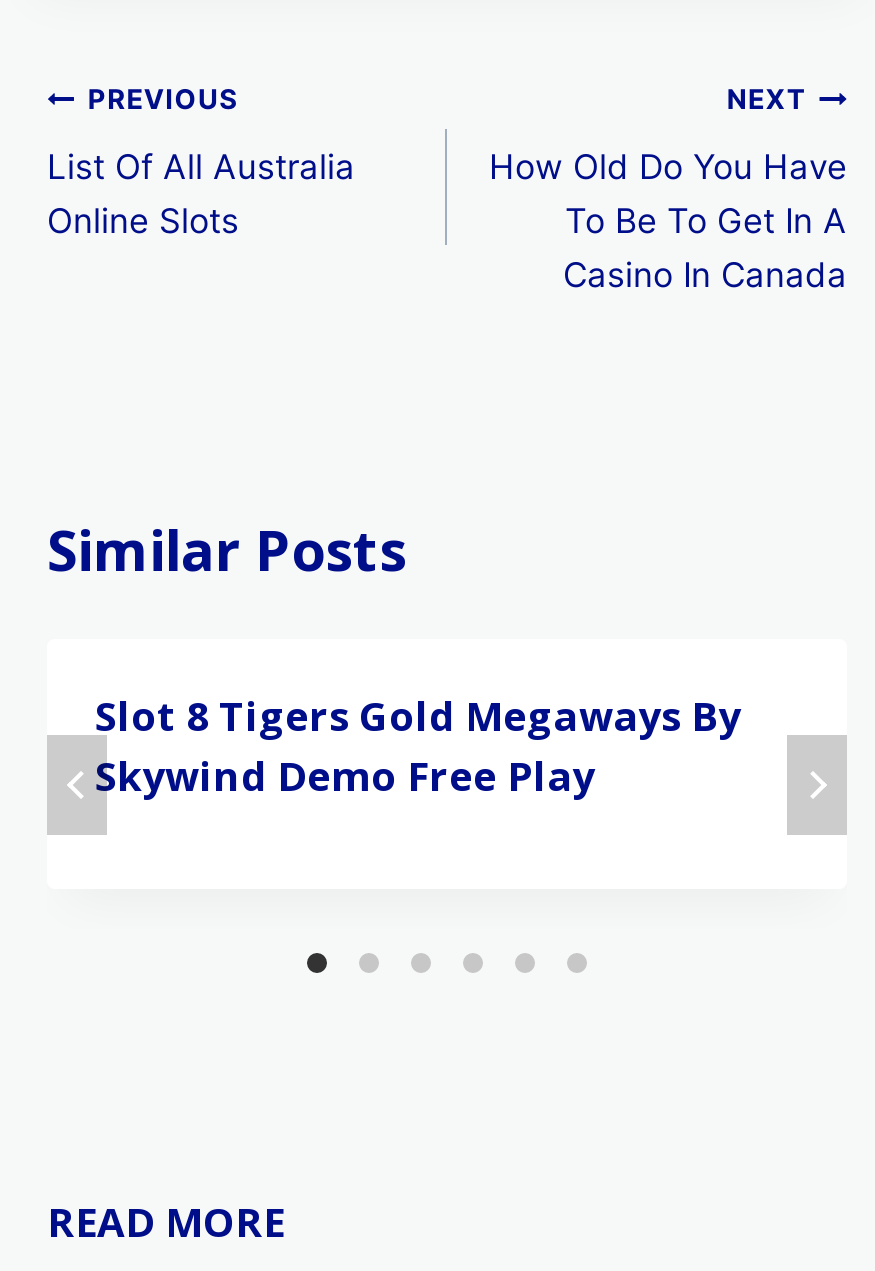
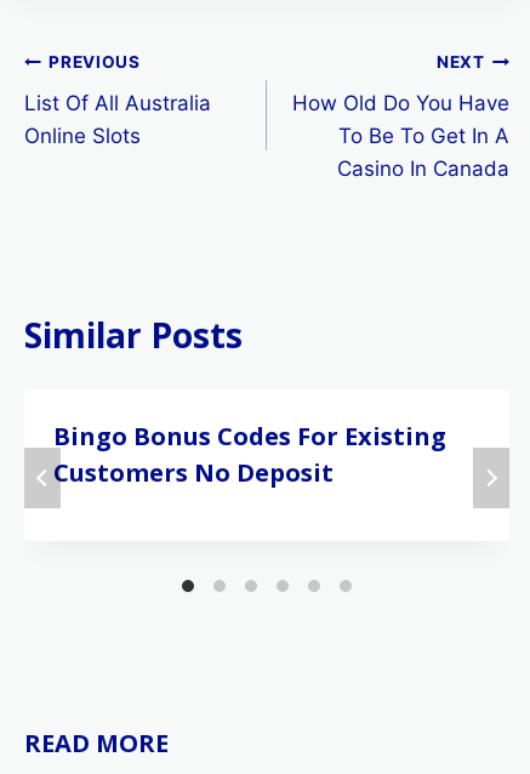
[95,690,741,804] Slot 8 Tigers Gold Megaways By | Skywind Demo Free Play -> [53,420,446,489] Bingo Bonus Codes For Existing | Customers No Deposit

